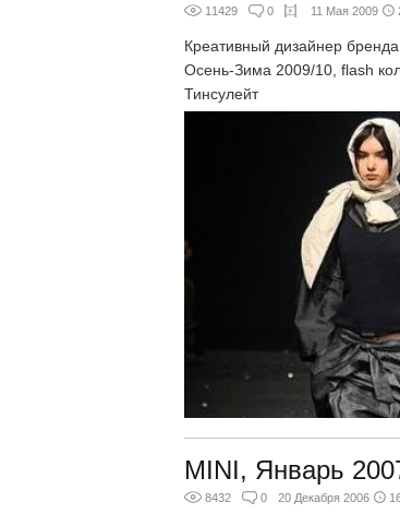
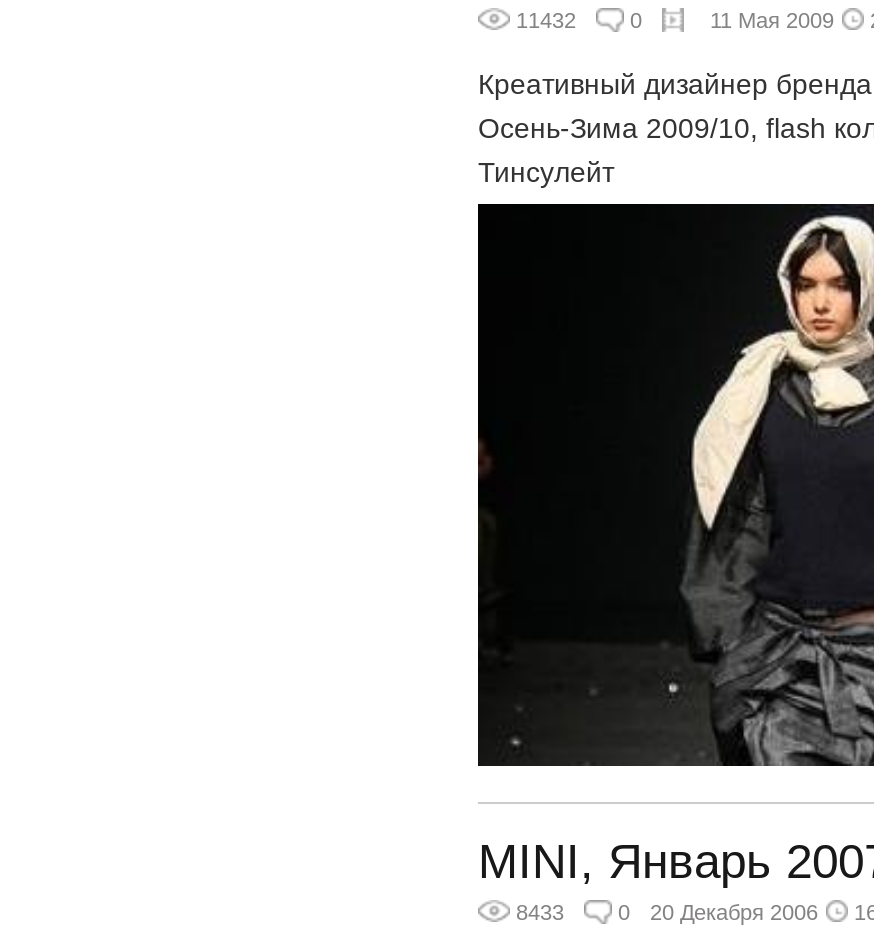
[205,4,238,17] 11429 -> [516,8,576,32] 11432
[205,491,231,504] 8432 -> [516,900,564,924] 8433

